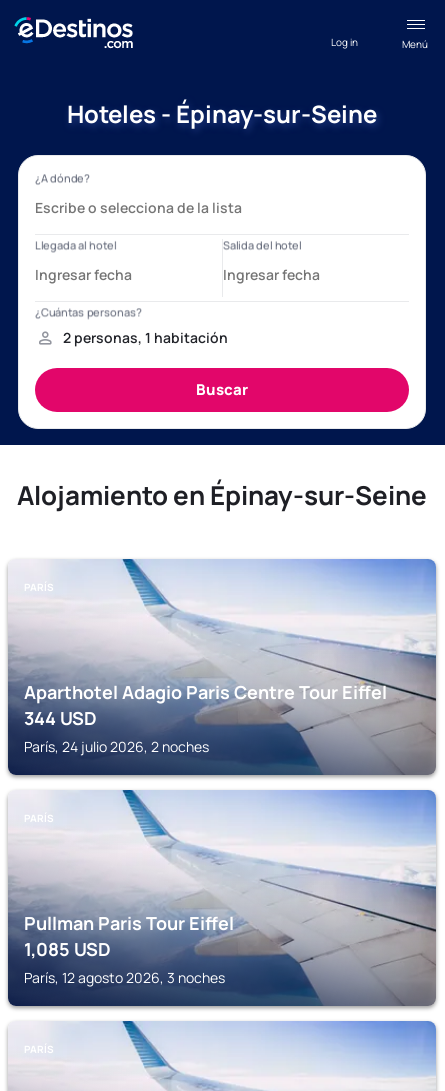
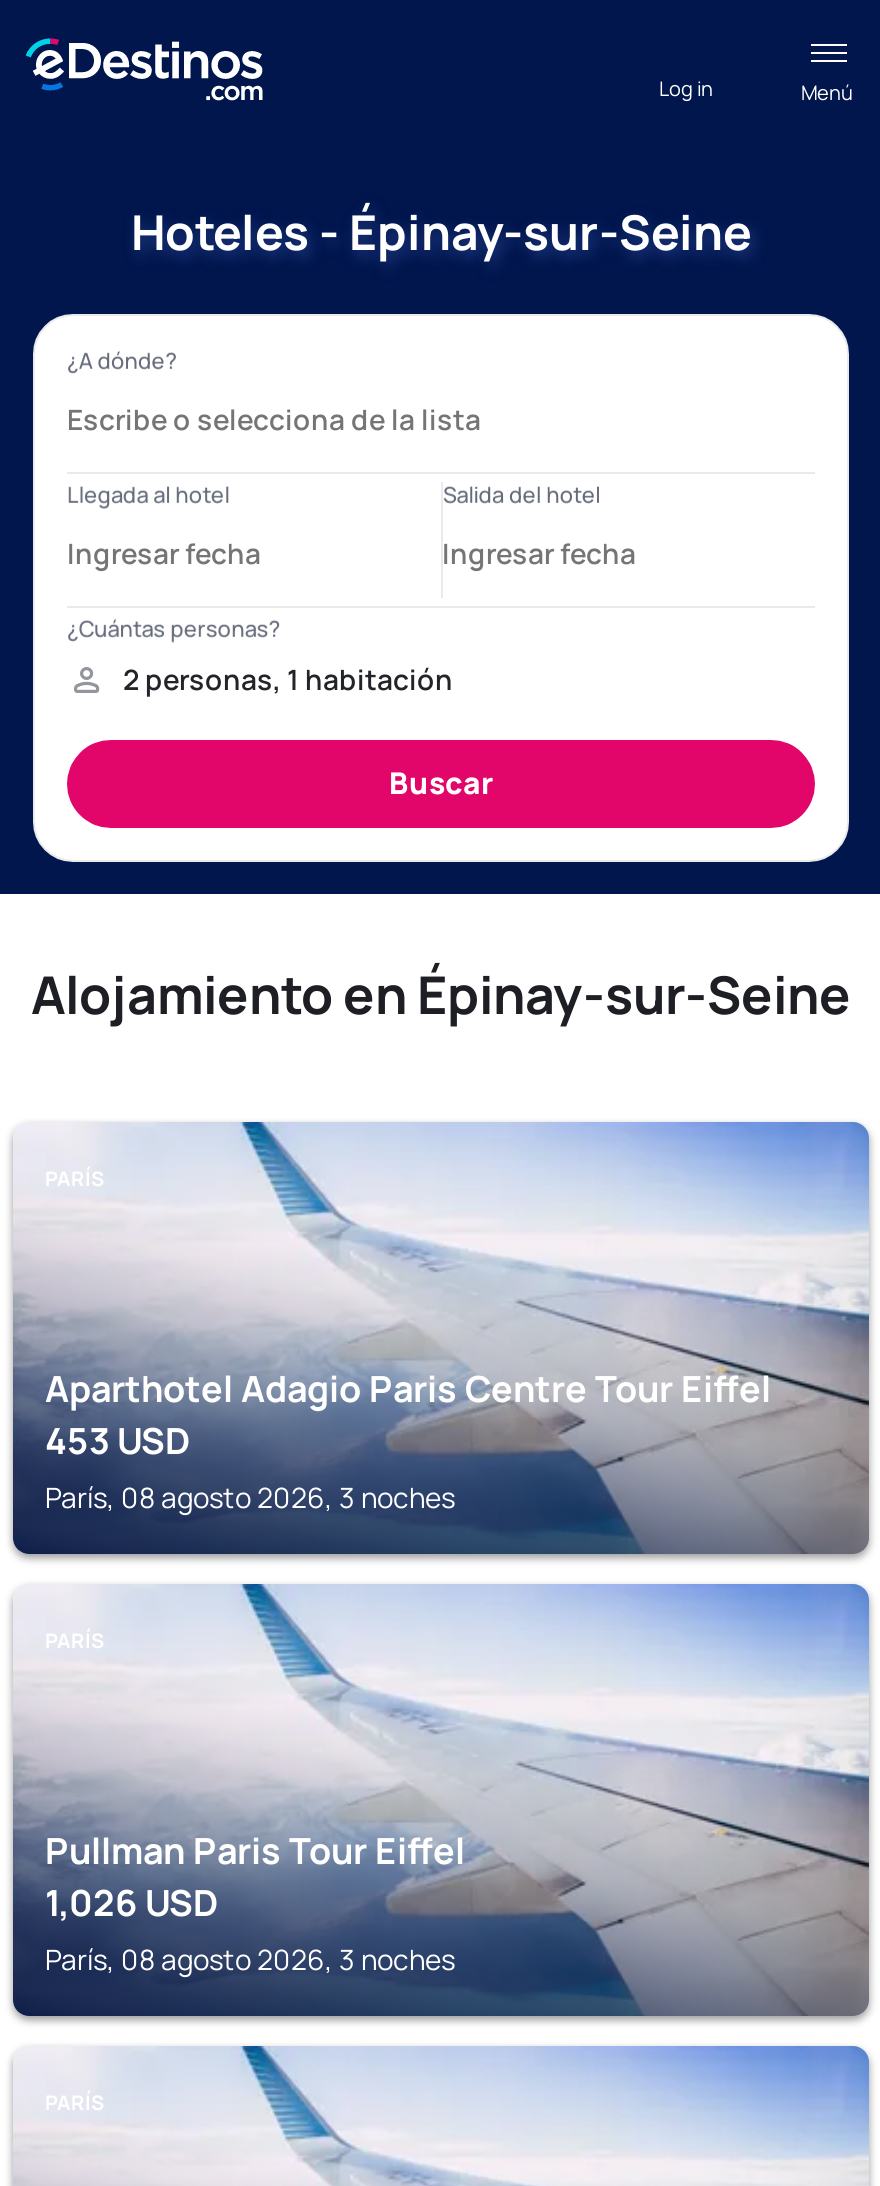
[24,706,97,730] 344 USD -> [45,1416,191,1464] 453 USD
[24,737,209,756] París, 24 julio 2026, 2 noches -> [45,1478,455,1516] París, 08 agosto 2026, 3 noches
[24,937,111,961] 1,085 USD -> [45,1878,219,1926] 1,026 USD
[24,968,225,987] París, 12 agosto 2026, 3 noches -> [45,1940,455,1978] París, 08 agosto 2026, 3 noches

